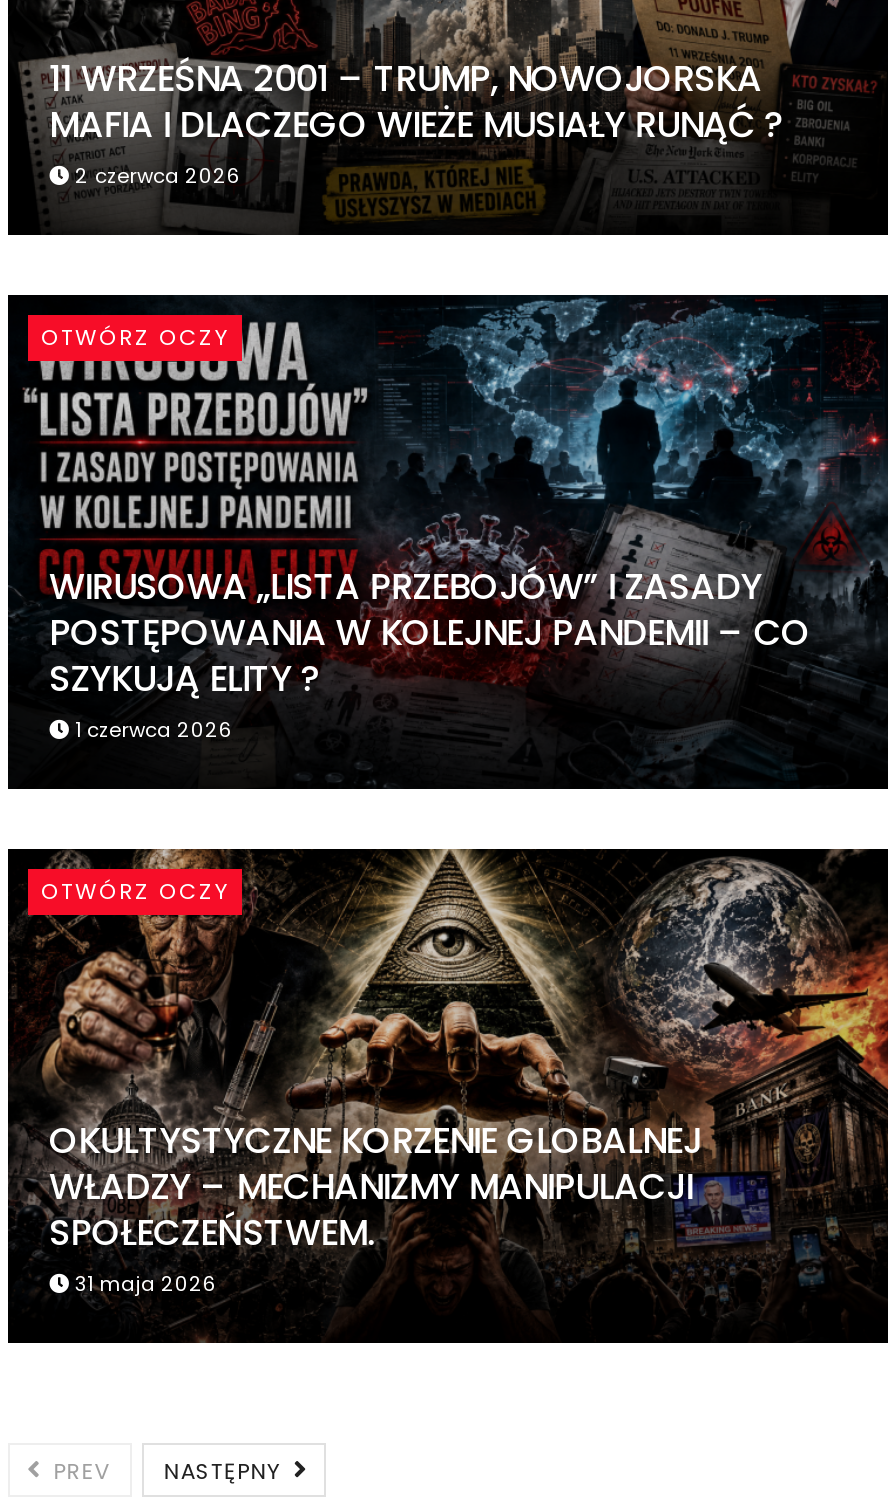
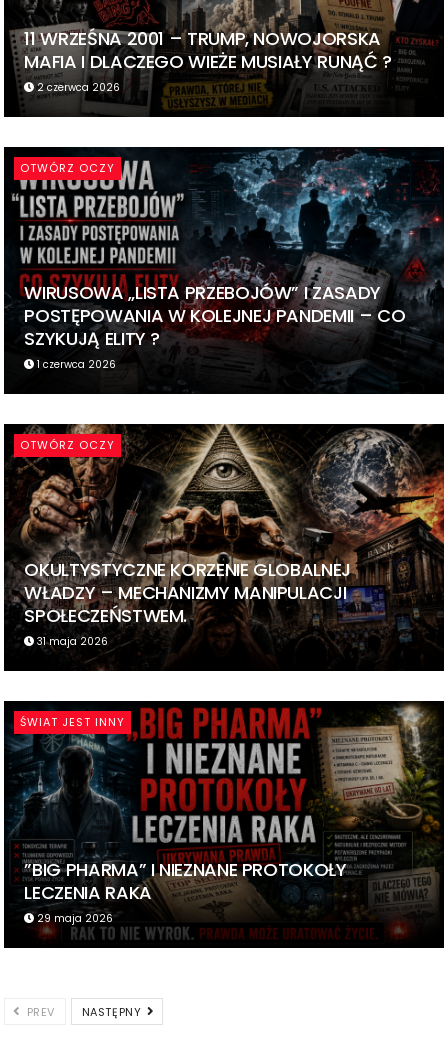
none -> [6,700,445,939] [image] | ŚWIAT JEST INNY
none -> [24,857,347,926] ”BIG PHARMA” I NIEZNANE PROTOKOŁY | LECZENIA RAKA | 29 maja 2026

